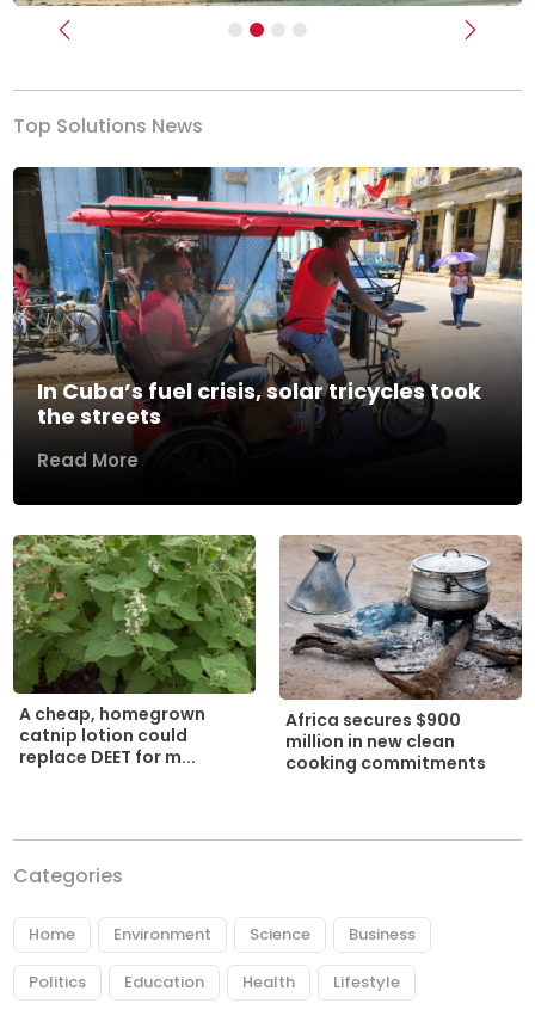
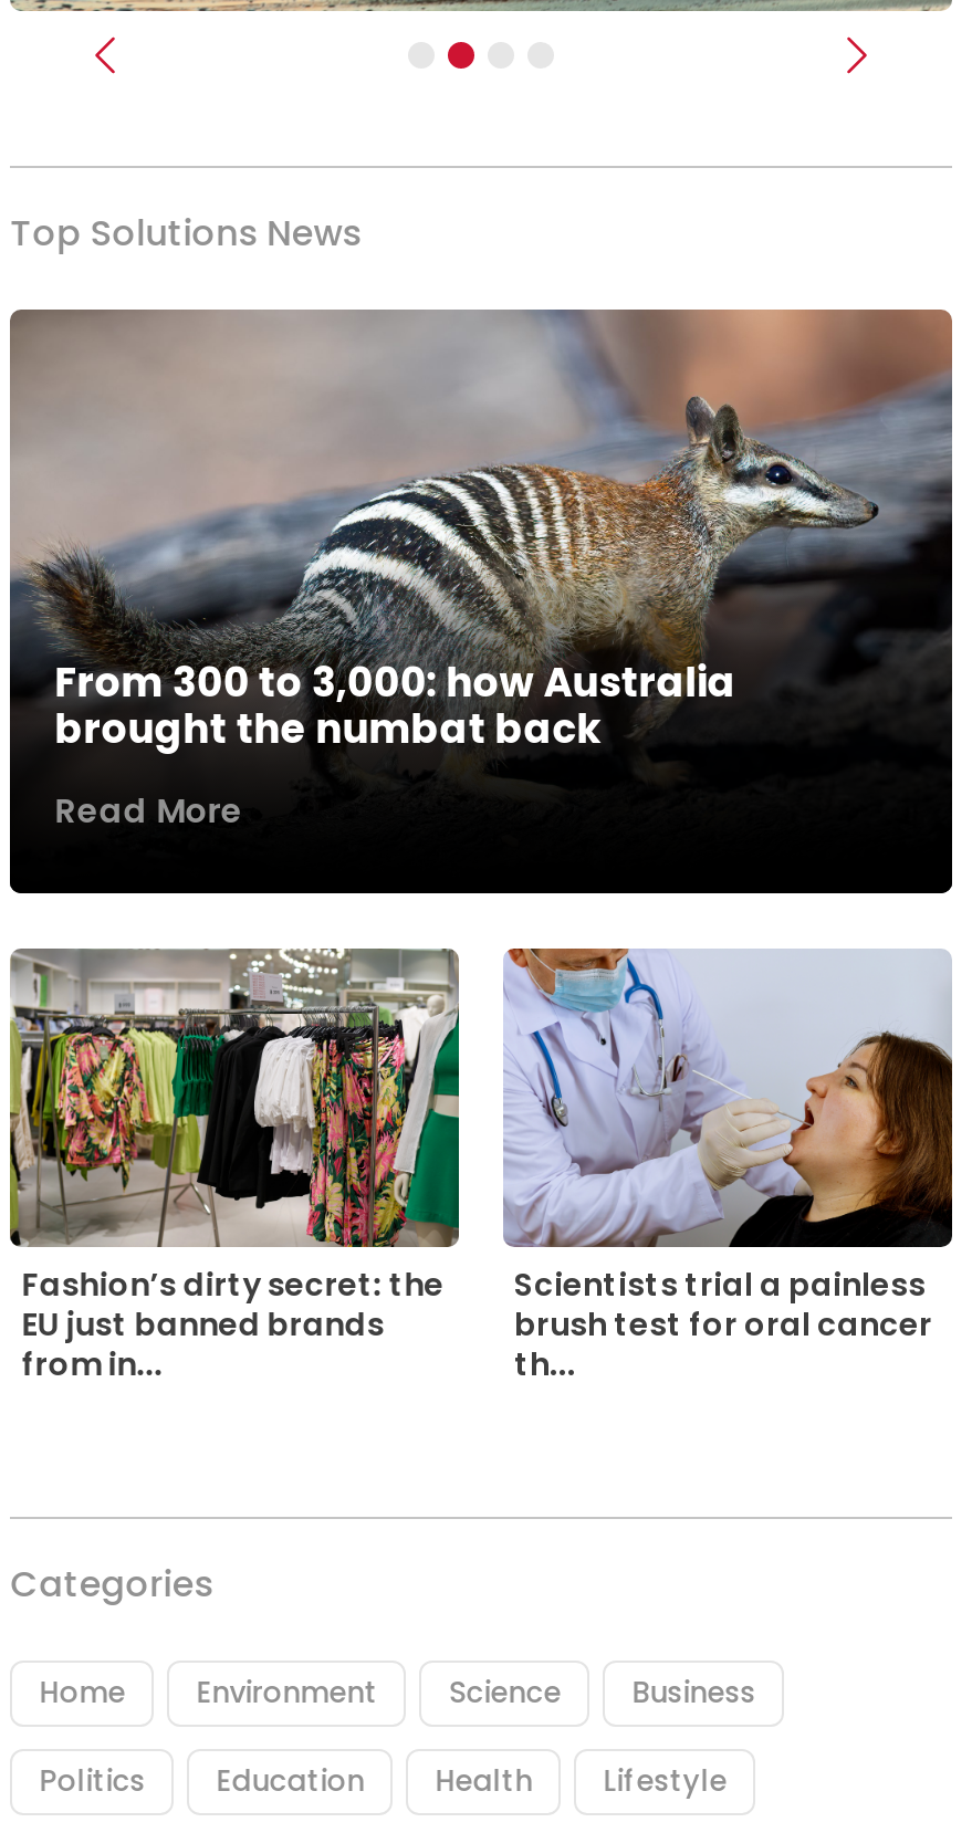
[12,166,522,431] [image] | In Cuba’s fuel crisis, solar tricycles took | the streets -> [10,307,952,755] [image] | From 300 to 3,000: how Australia | brought the numbat back
[13,535,257,769] [image] | A cheap, homegrown | catnip lotion could | replace DEET for m... -> [10,949,461,1386] [image] | Fashion’s dirty secret: the | EU just banned brands | from in...
[279,535,523,774] [image] | Africa secures $900 | million in new clean | cooking commitments -> [503,951,954,1386] [image] | Scientists trial a painless | brush test for oral cancer | th...

